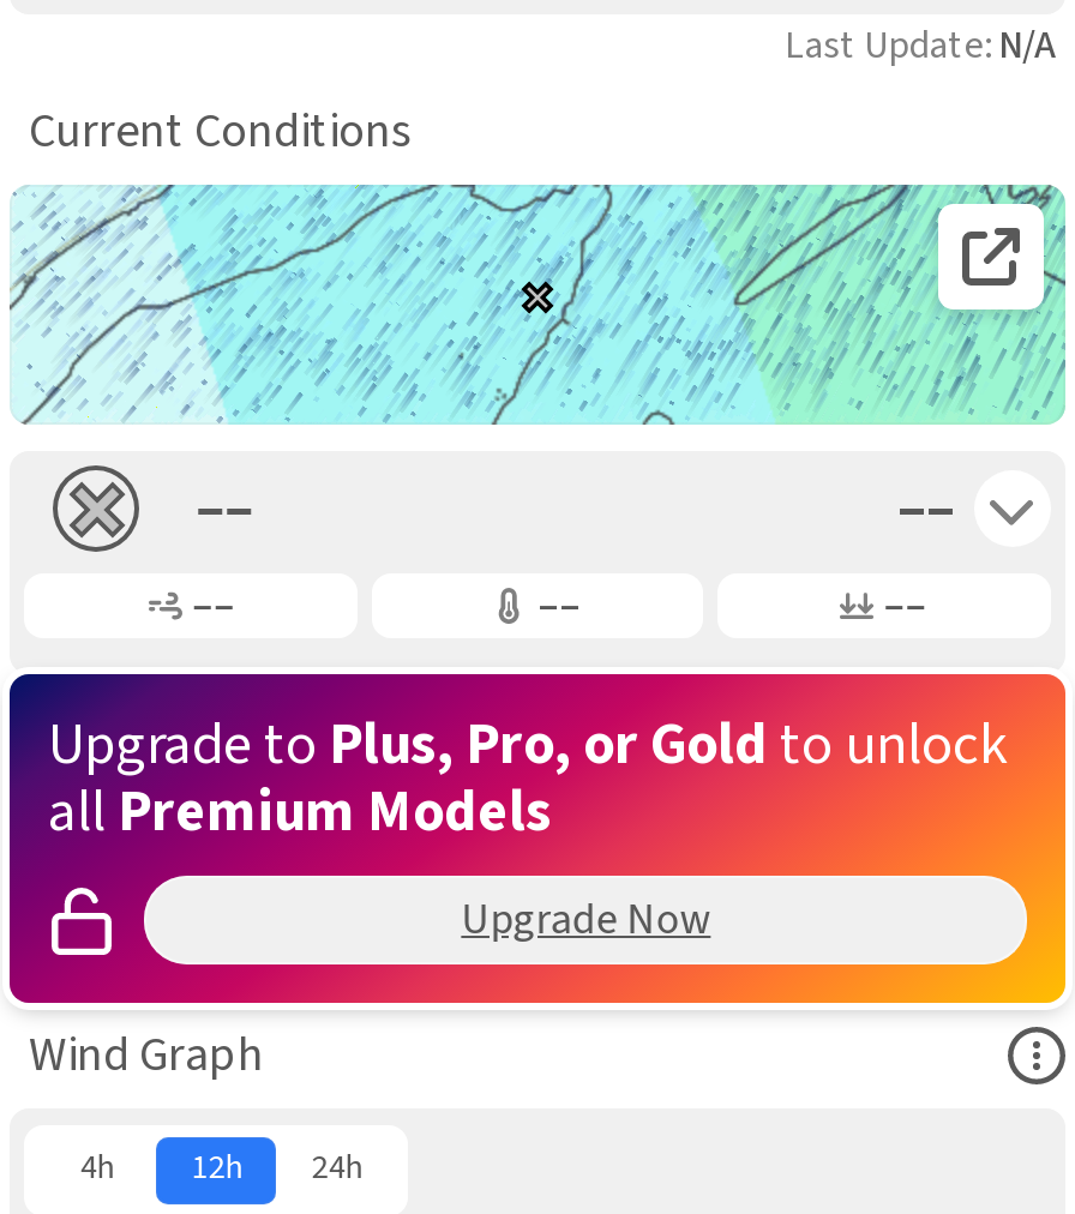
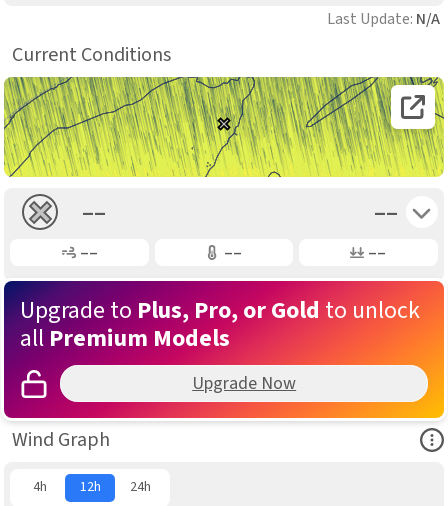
[10,182,1068,425] [image] -> [3,76,445,178] [image]

